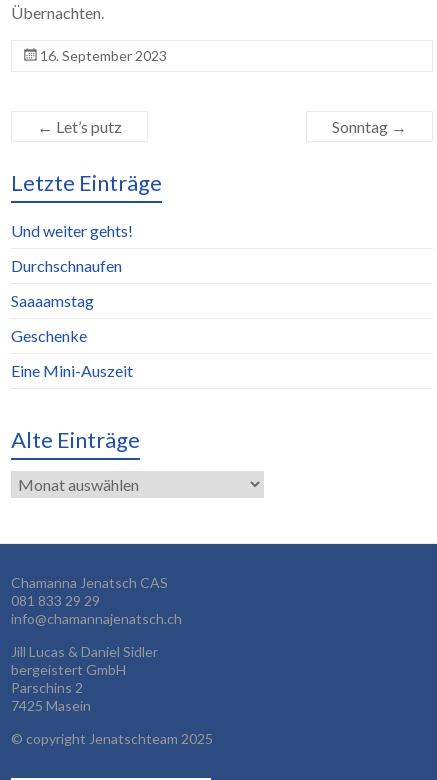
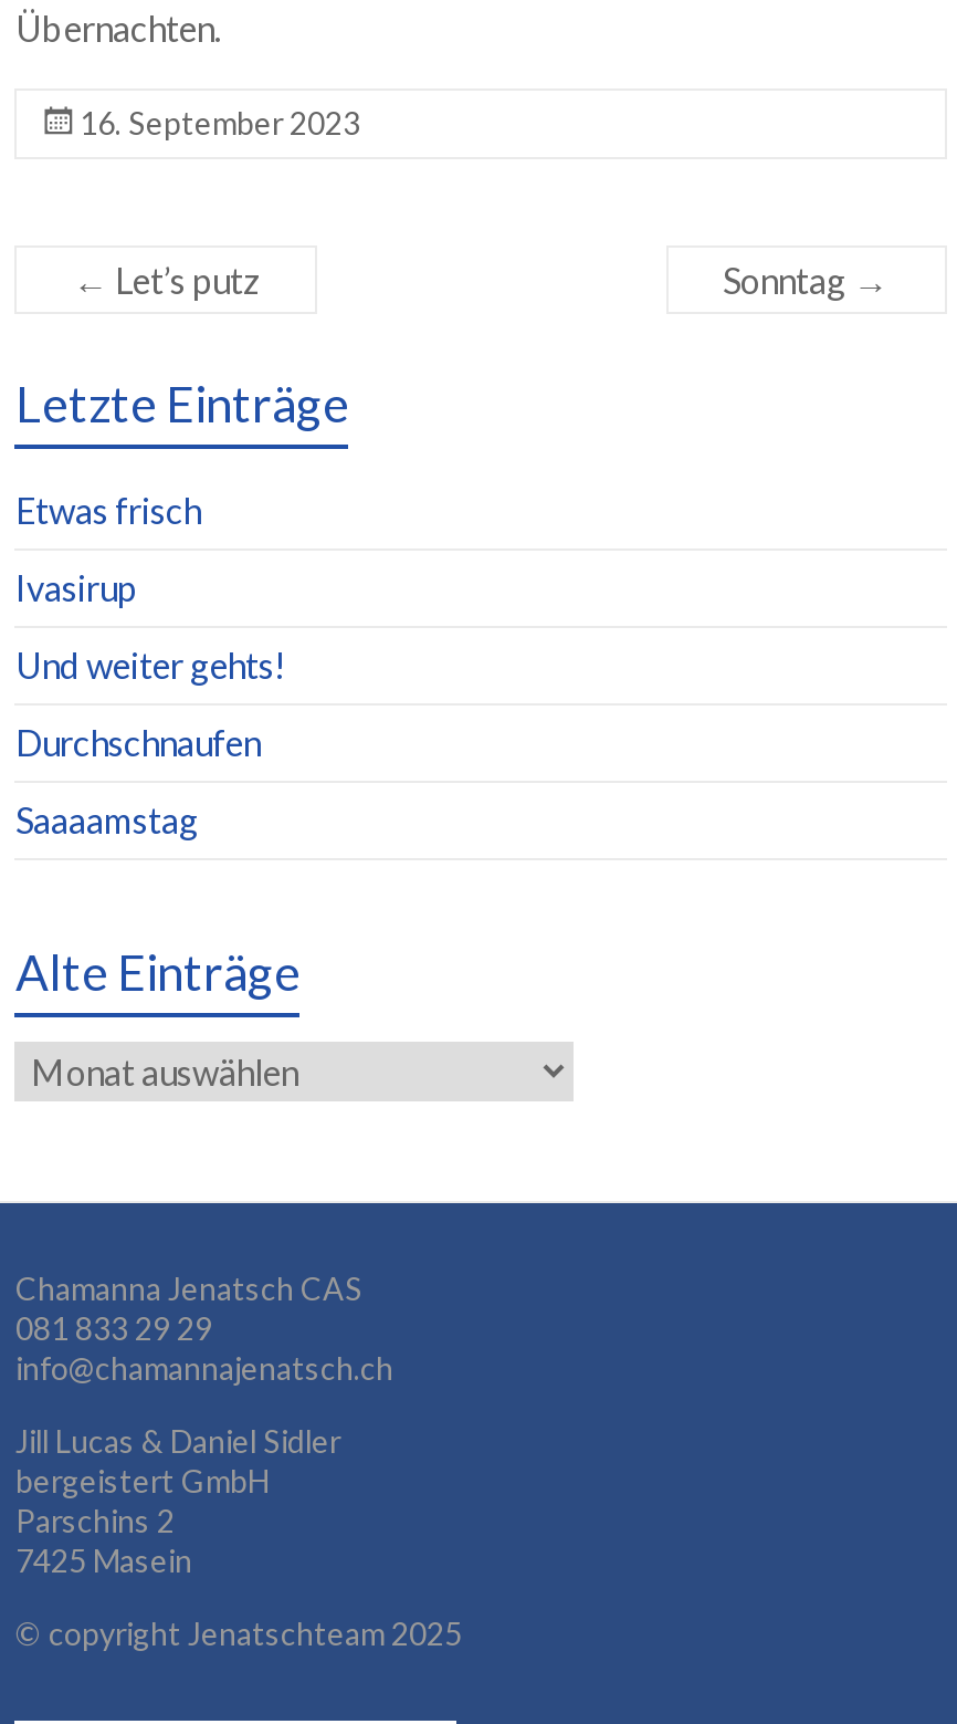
none -> [15,489,201,608] Etwas frisch | Ivasirup
moved [11,221,133,310] -> [15,644,285,840]: Und weiter gehts! | Durchschnaufen | Saaaamstag
[11,326,133,380] Geschenke | Eine Mini-Auszeit -> none

